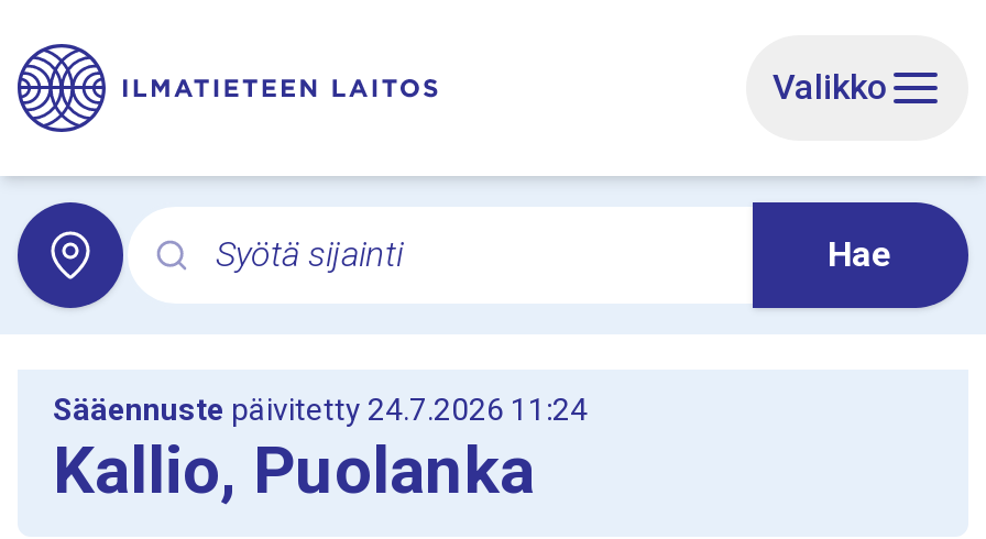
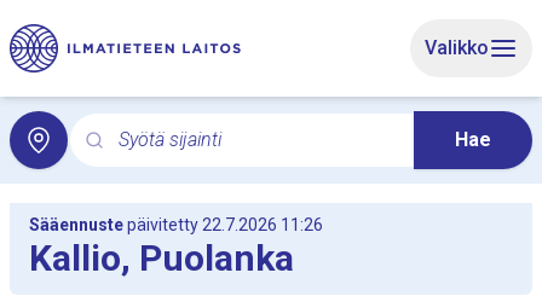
[53,392,588,427] Sääennuste päivitetty 24.7.2026 11:24 -> [29,215,323,234] Sääennuste päivitetty 22.7.2026 11:26

